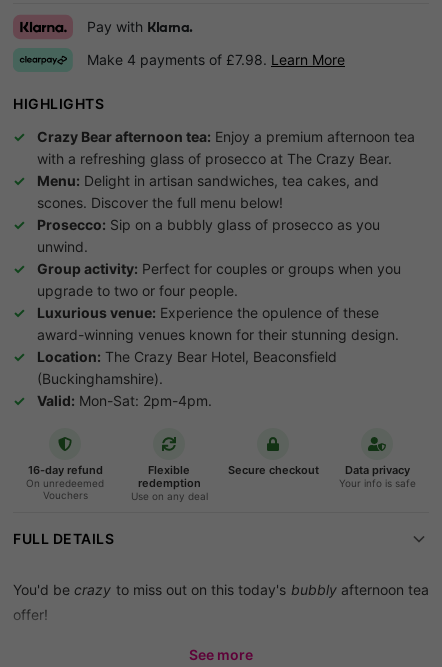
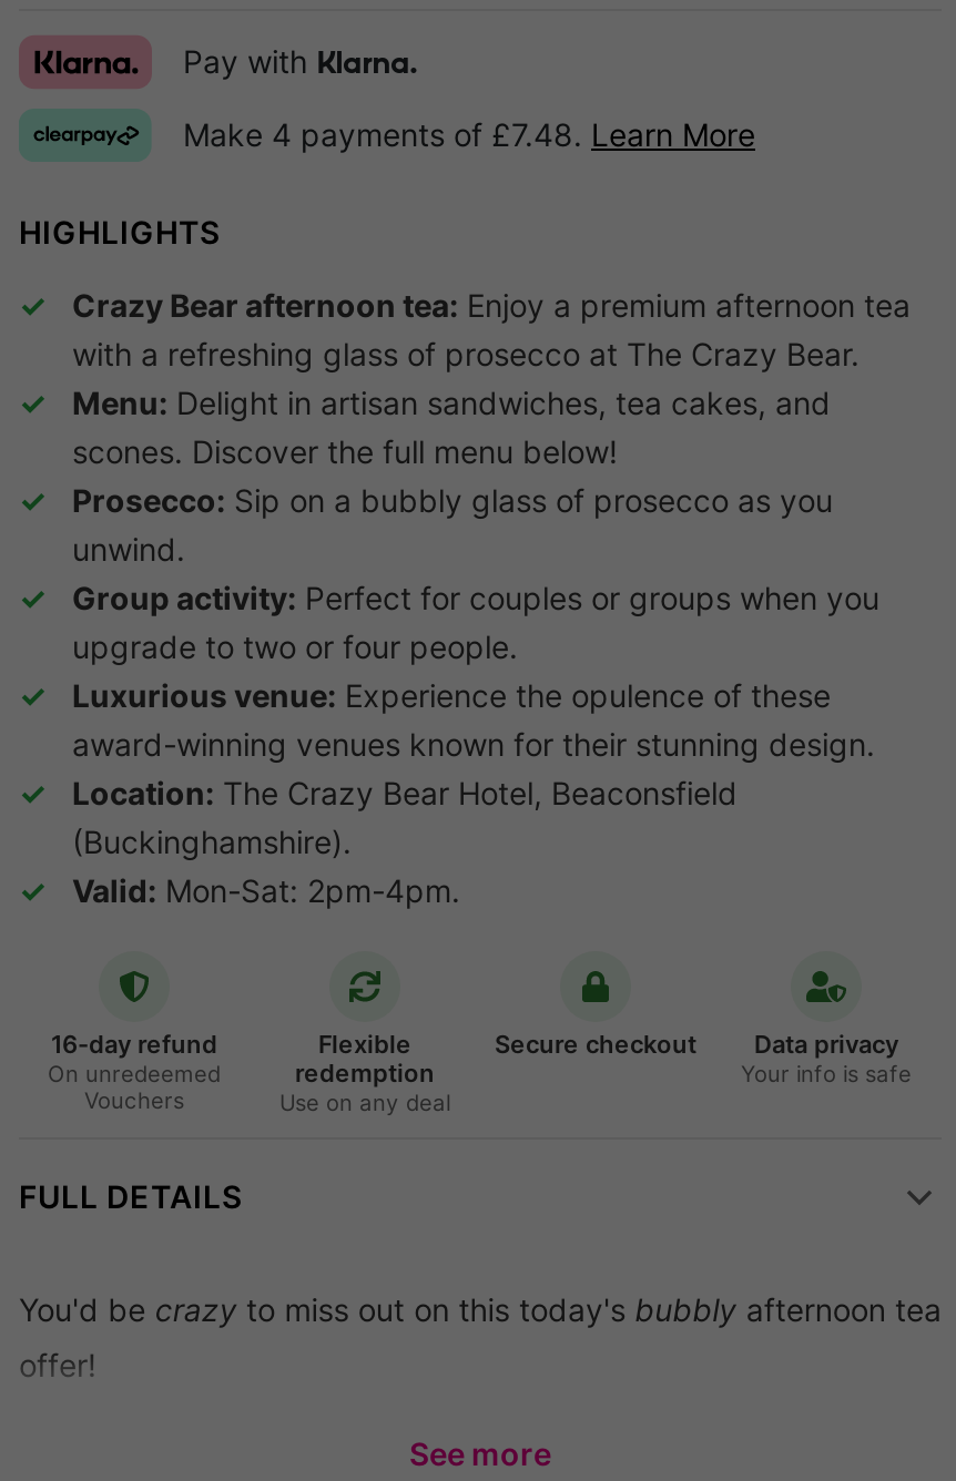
[87,51,345,68] Make 4 payments of £7.98. Learn More -> [183,116,755,153] Make 4 payments of £7.48. Learn More

